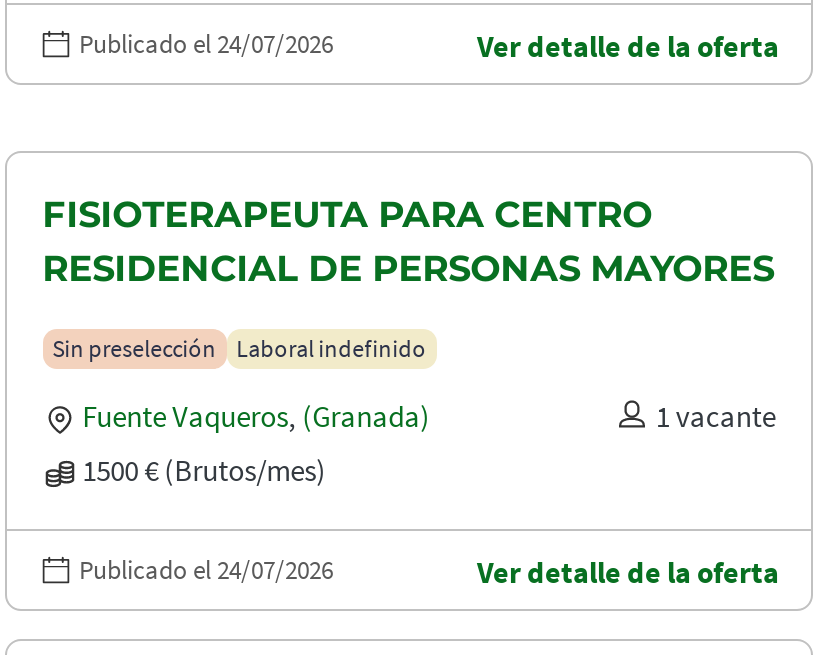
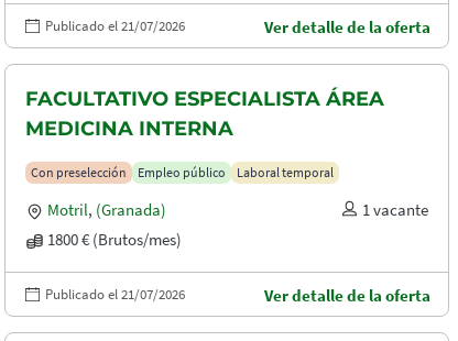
[79,26,333,60] Publicado el 24/07/2026 -> [45,17,185,35] Publicado el 21/07/2026
[42,192,774,290] FISIOTERAPEUTA PARA CENTRO | RESIDENCIAL DE PERSONAS MAYORES -> [25,87,384,141] FACULTATIVO ESPECIALISTA ÁREA | MEDICINA INTERNA
[52,332,426,362] Sin preselección | Laboral indefinido -> [30,164,333,180] Con preselección | Empleo público | Laboral temporal
[82,396,430,434] Fuente Vaqueros, (Granada) -> [47,199,166,220] Motril, (Granada)
[82,450,326,488] 1500 € (Brutos/mes) -> [47,229,181,249] 1800 € (Brutos/mes)
[79,552,333,586] Publicado el 24/07/2026 -> [45,285,185,303] Publicado el 21/07/2026

